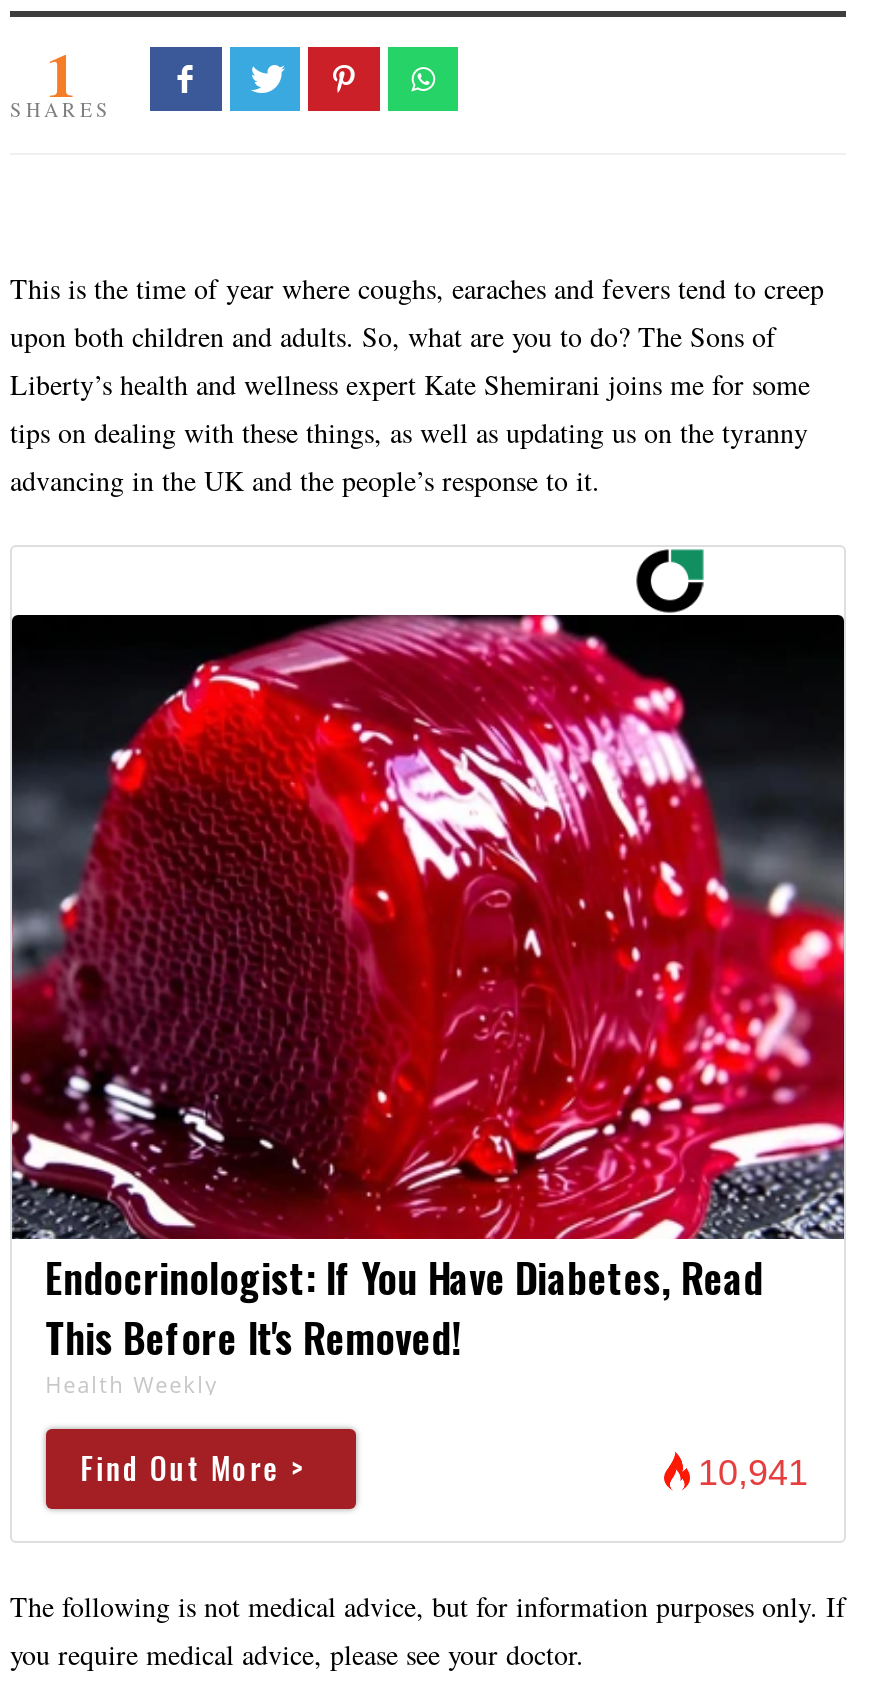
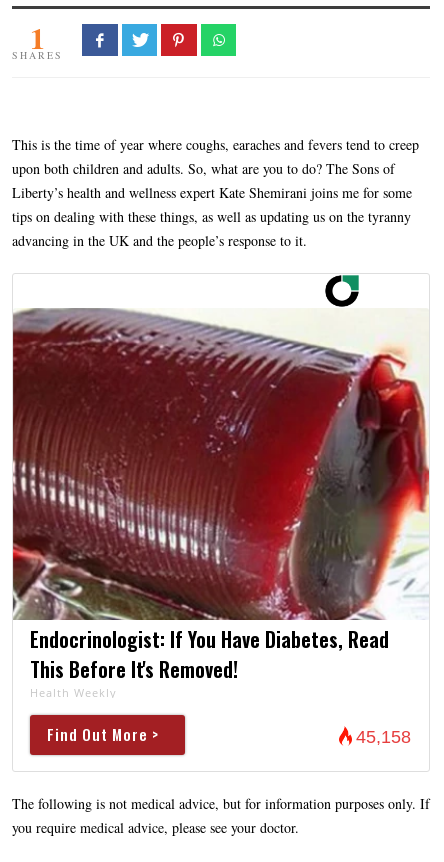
[10,613,846,1241] [image] -> [12,307,430,621] [image]
[698,1454,808,1494] 10,941 -> [356,727,411,747] 45,158

